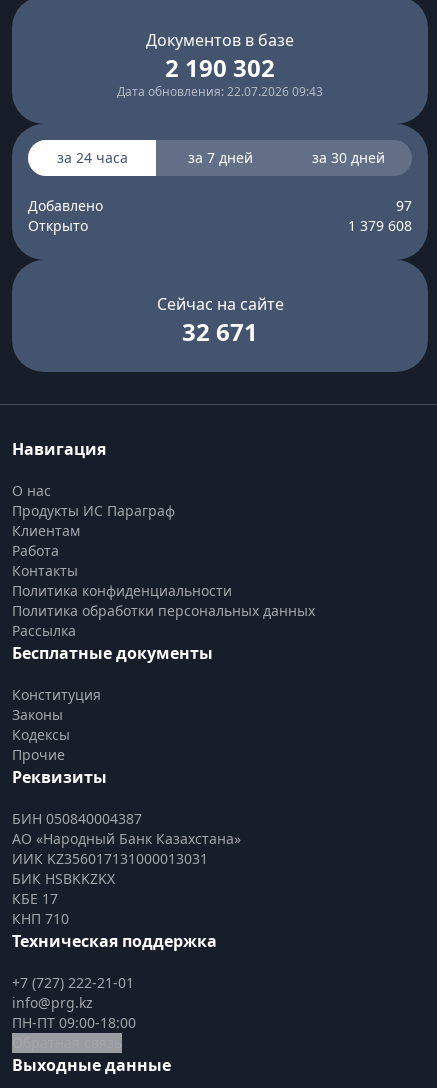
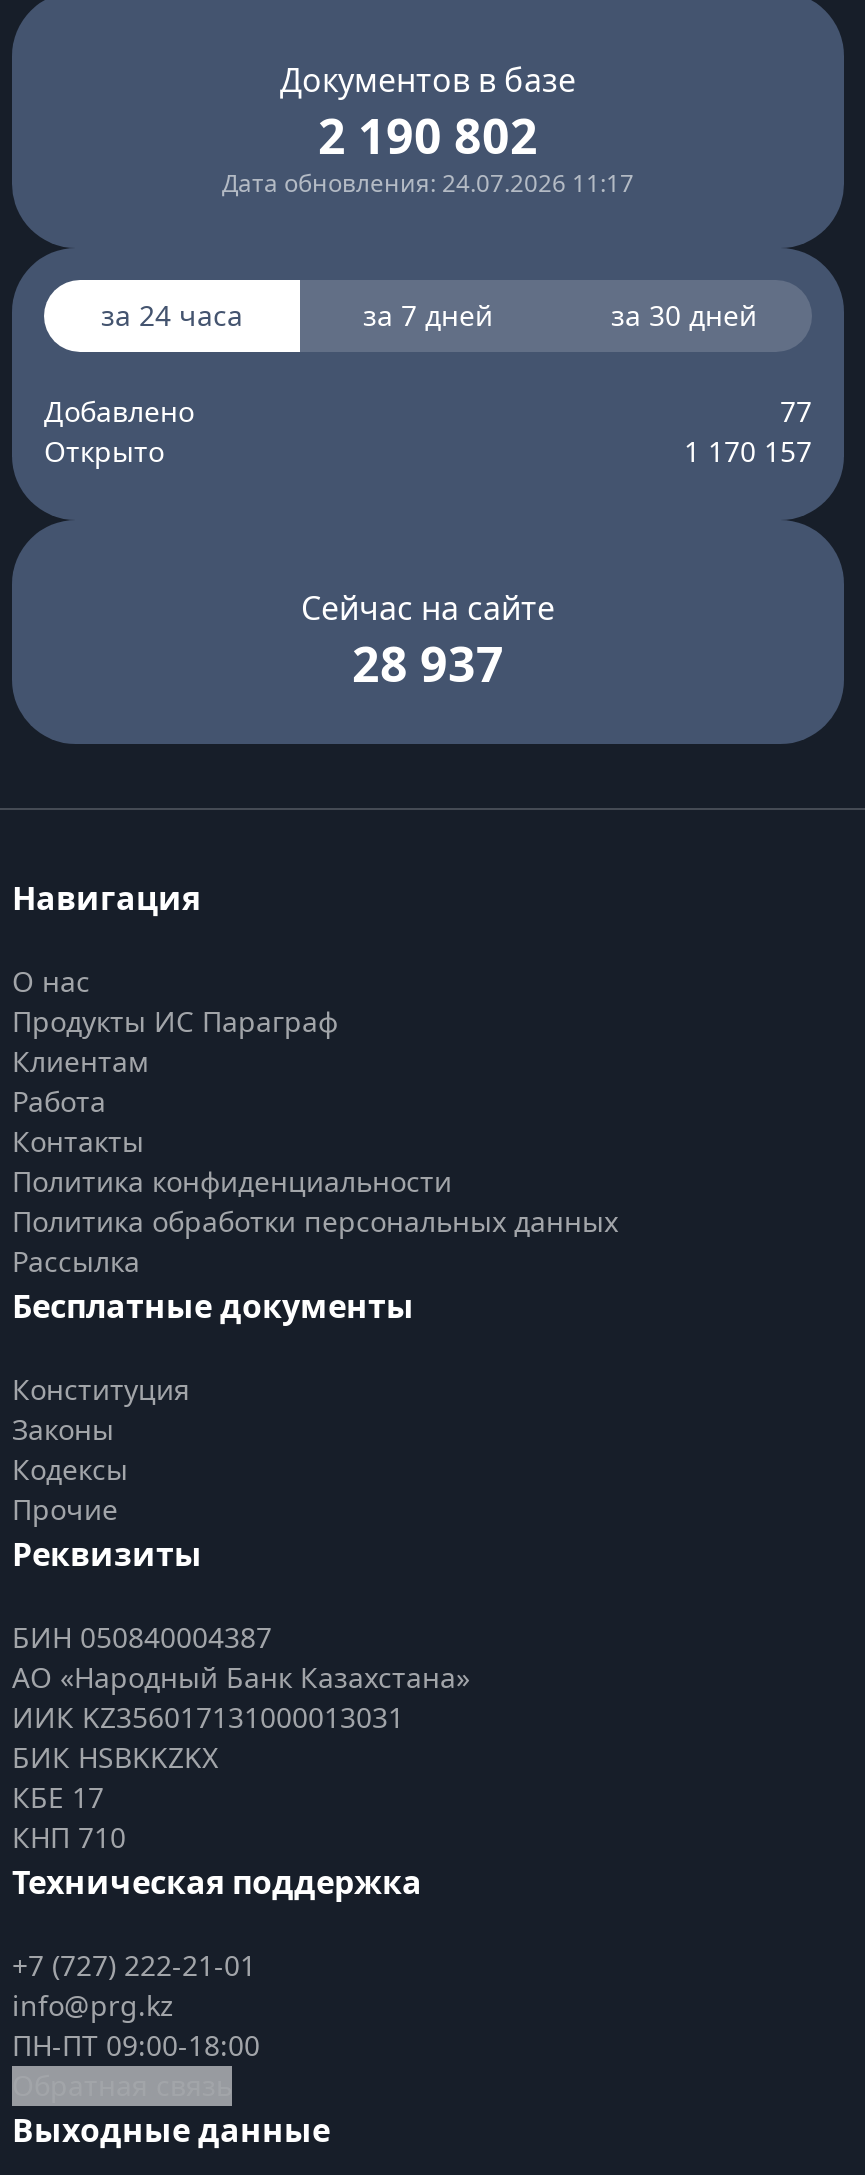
[165,51,275,84] 2 190 302 -> [318,102,538,168] 2 190 802
[117,83,323,100] Дата обновления: 22.07.2026 09:43 -> [222,166,634,200] Дата обновления: 24.07.2026 11:17
[396,196,412,215] 97 -> [780,392,812,430] 77
[348,216,412,235] 1 379 608 -> [684,432,812,470] 1 170 157
[182,315,258,348] 32 671 -> [352,630,504,696] 28 937

